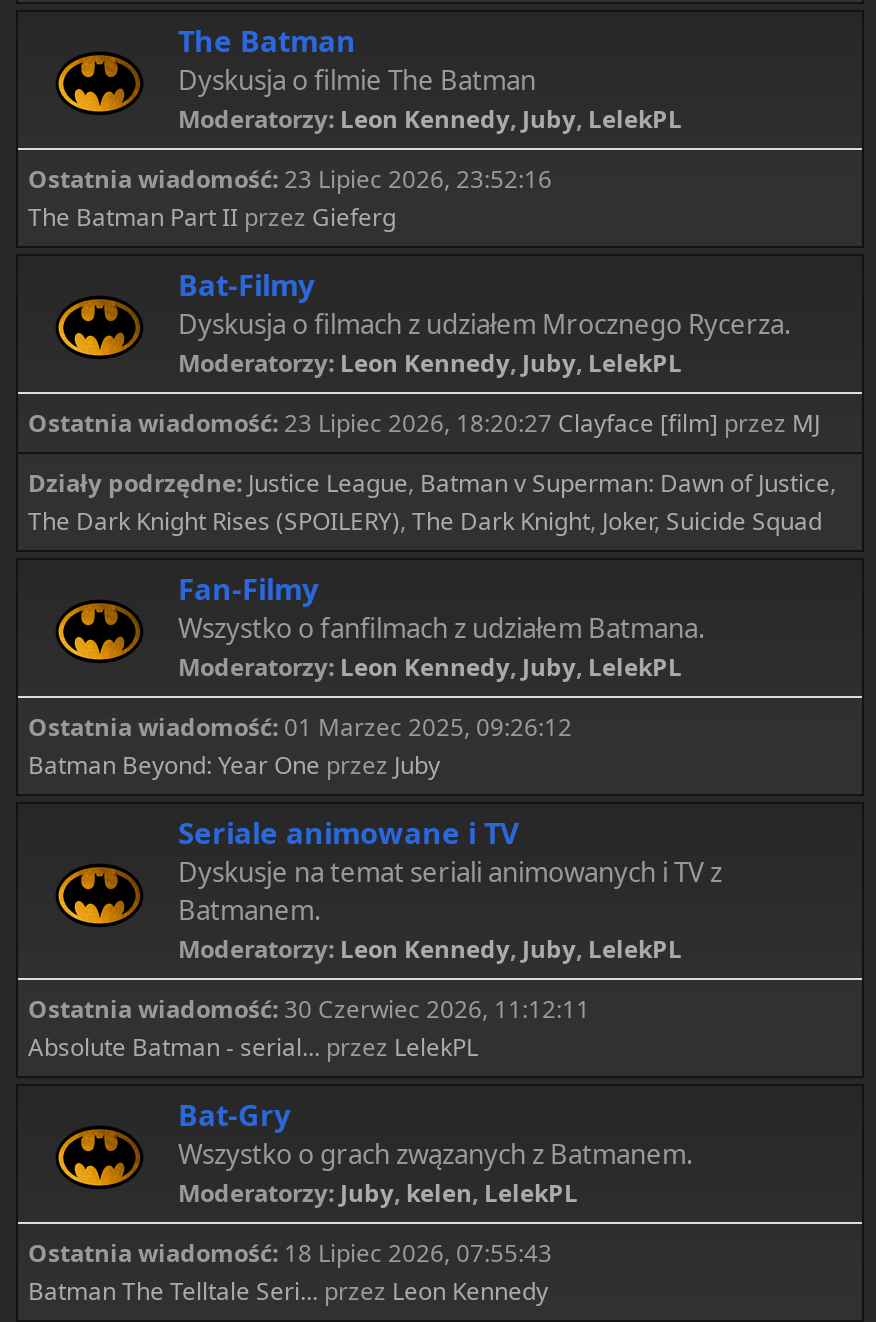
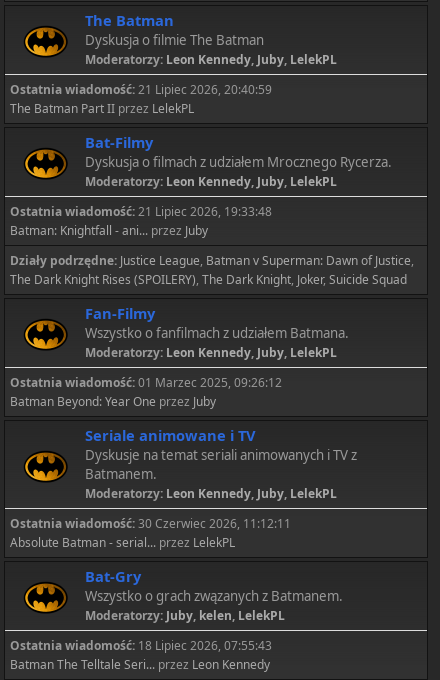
[28,162,552,196] Ostatnia wiadomość: 23 Lipiec 2026, 23:52:16 -> [10,81,272,98] Ostatnia wiadomość: 21 Lipiec 2026, 20:40:59
[28,200,396,234] The Batman Part II przez Gieferg -> [10,100,194,117] The Batman Part II przez LelekPL
[28,406,820,440] Ostatnia wiadomość: 23 Lipiec 2026, 18:20:27 Clayface [film] przez MJ -> [10,203,272,239] Ostatnia wiadomość: 21 Lipiec 2026, 19:33:48 | Batman: Knightfall - ani... przez Juby

